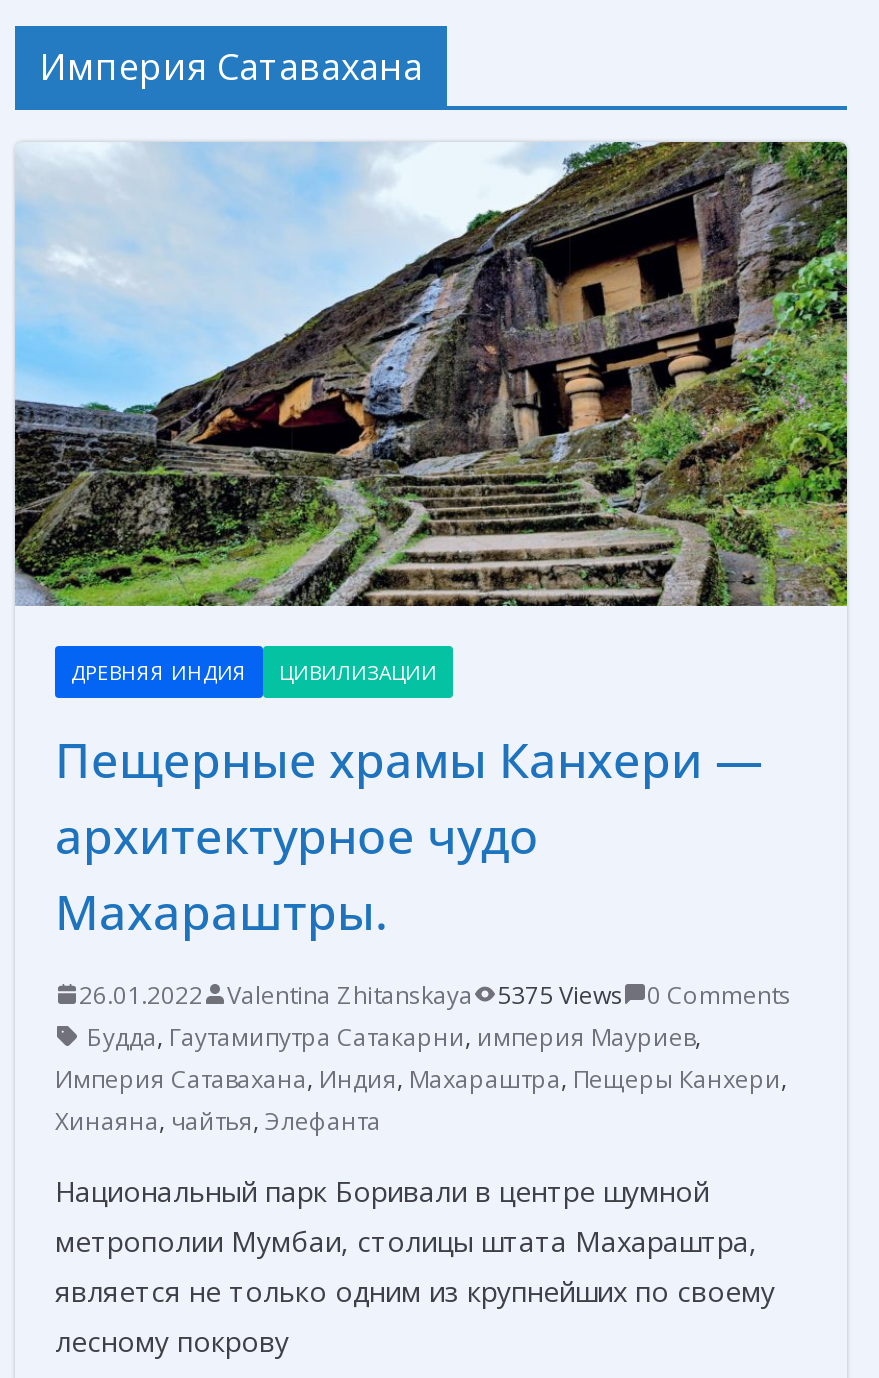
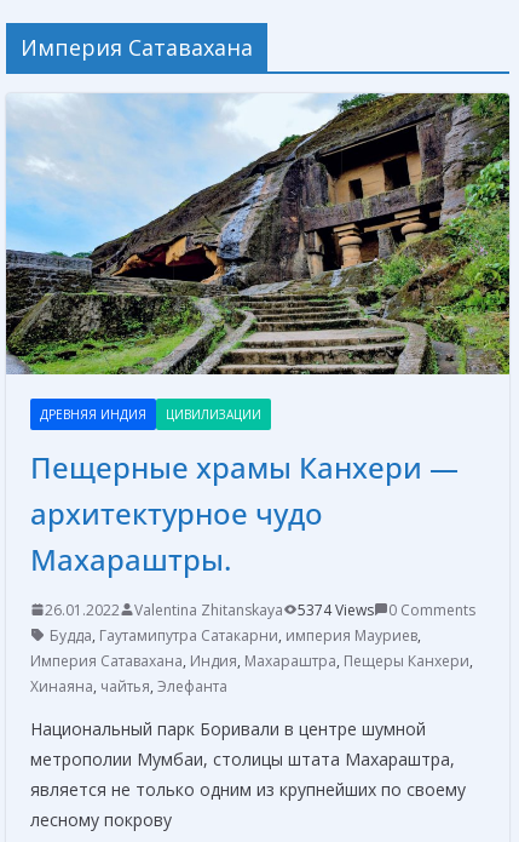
[79,978,791,1012] 26.01.2022 Valentina Zhitanskaya 5375 Views 0 Comments -> [45,599,475,620] 26.01.2022 Valentina Zhitanskaya 5374 Views 0 Comments

